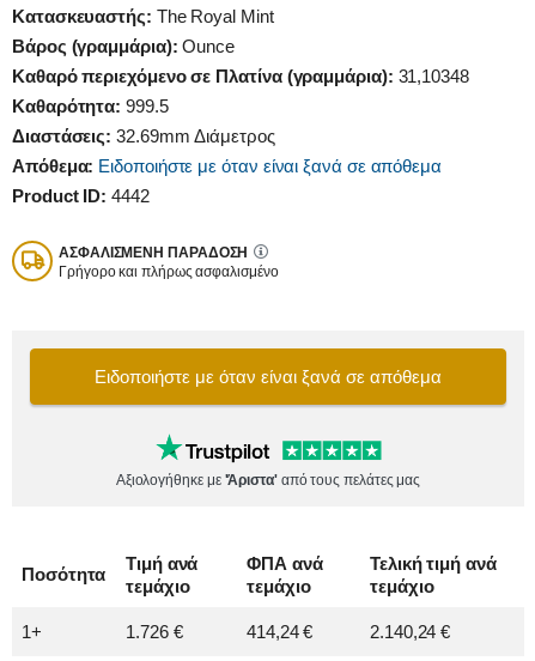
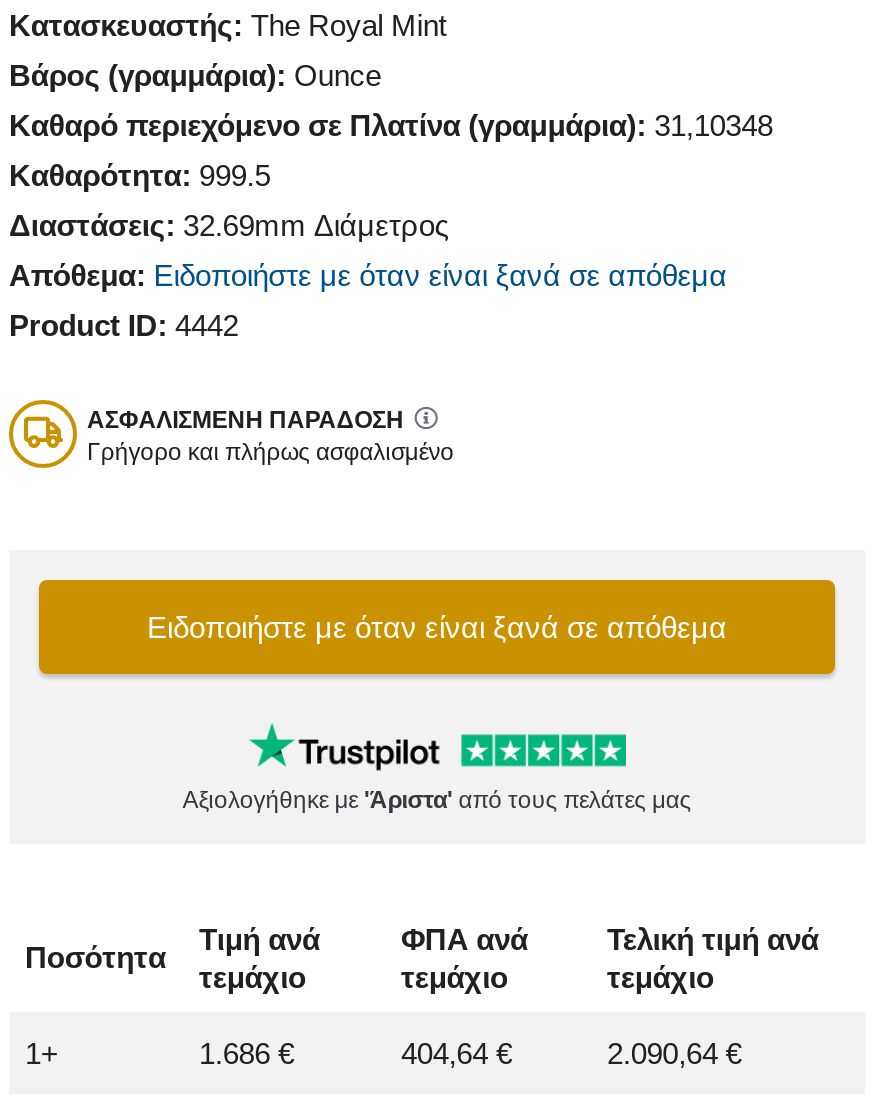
[126,622,183,642] 1.726 € -> [199,1036,294,1070] 1.686 €
[247,622,313,642] 414,24 € -> [401,1036,512,1070] 404,64 €
[370,622,450,642] 2.140,24 € -> [607,1036,741,1070] 2.090,64 €

